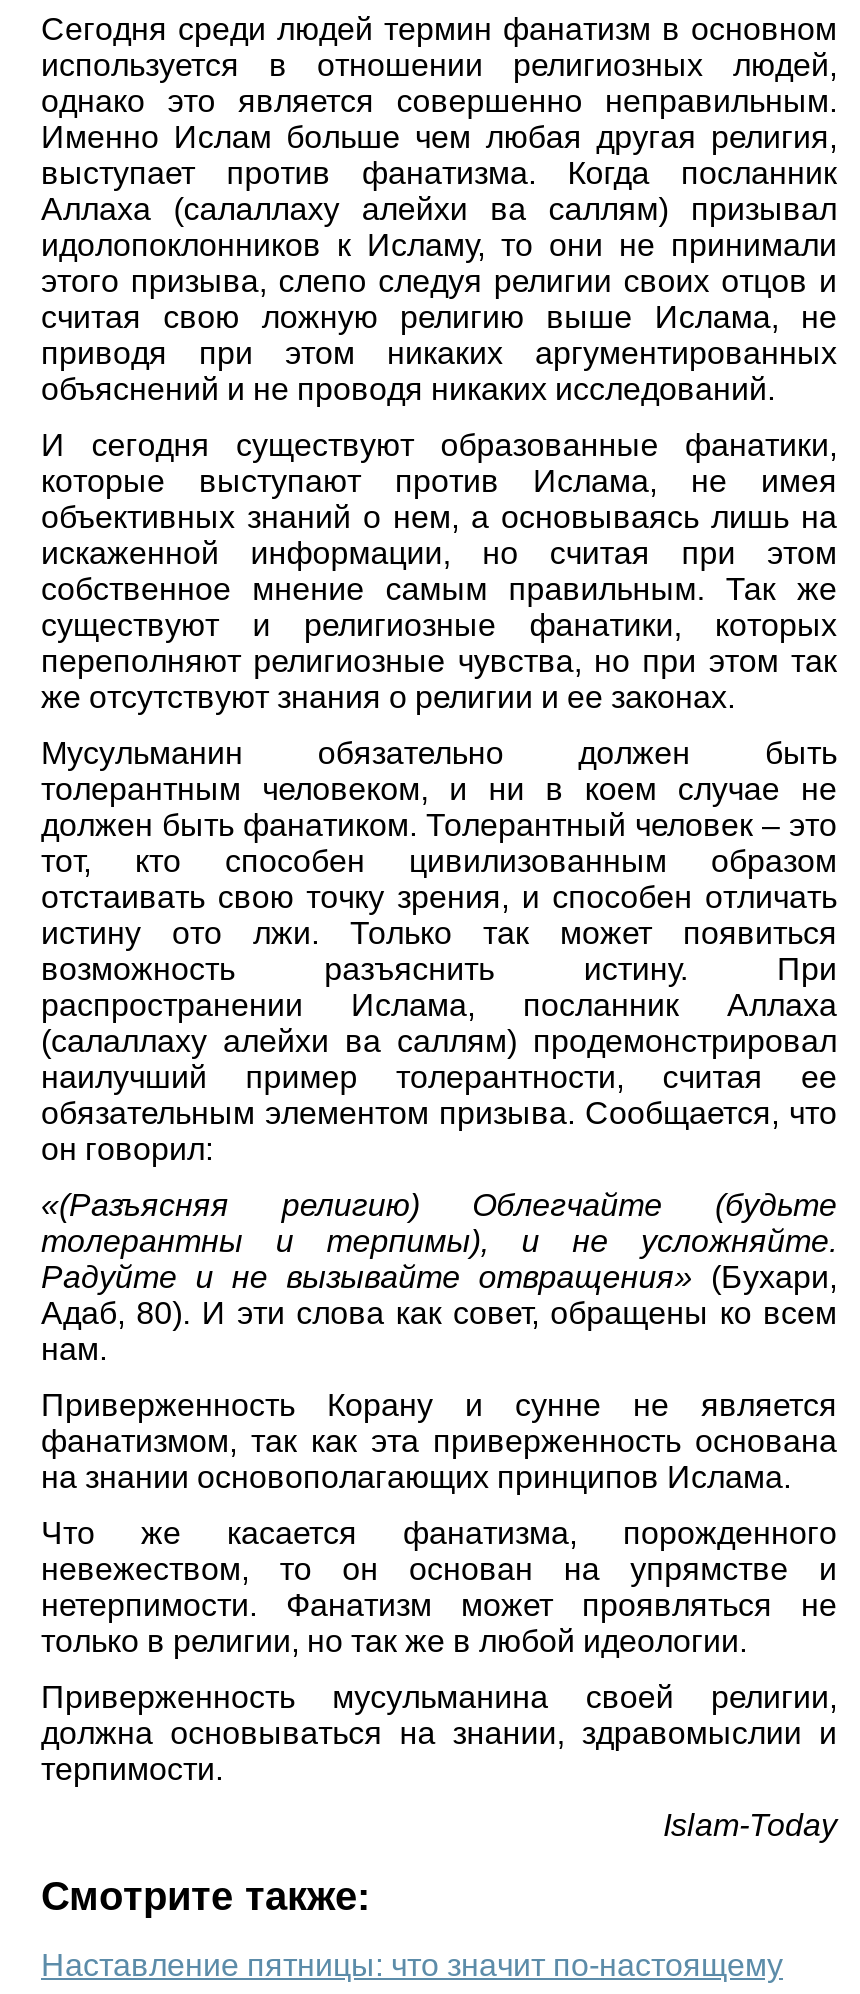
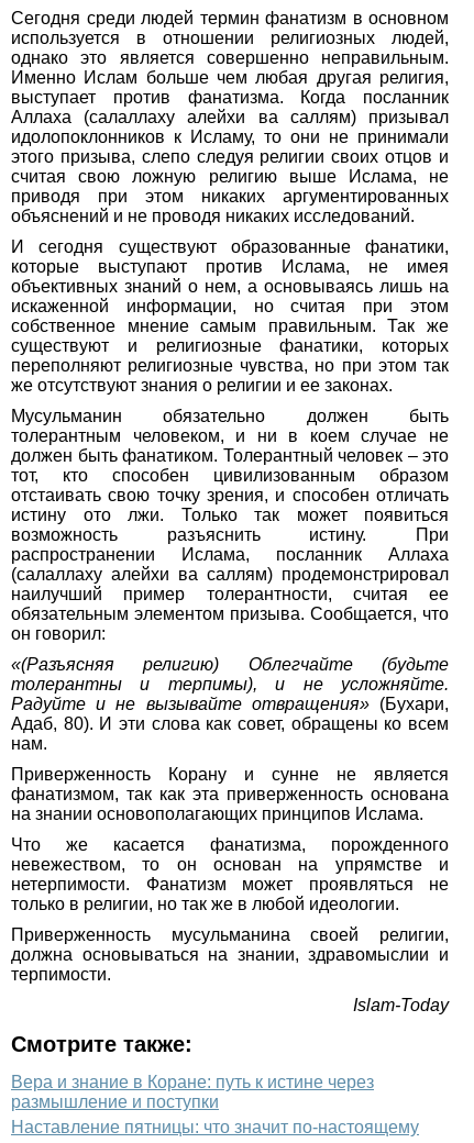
none -> [11,1072,374,1111] Вера и знание в Коране: путь к истине через | размышление и поступки

